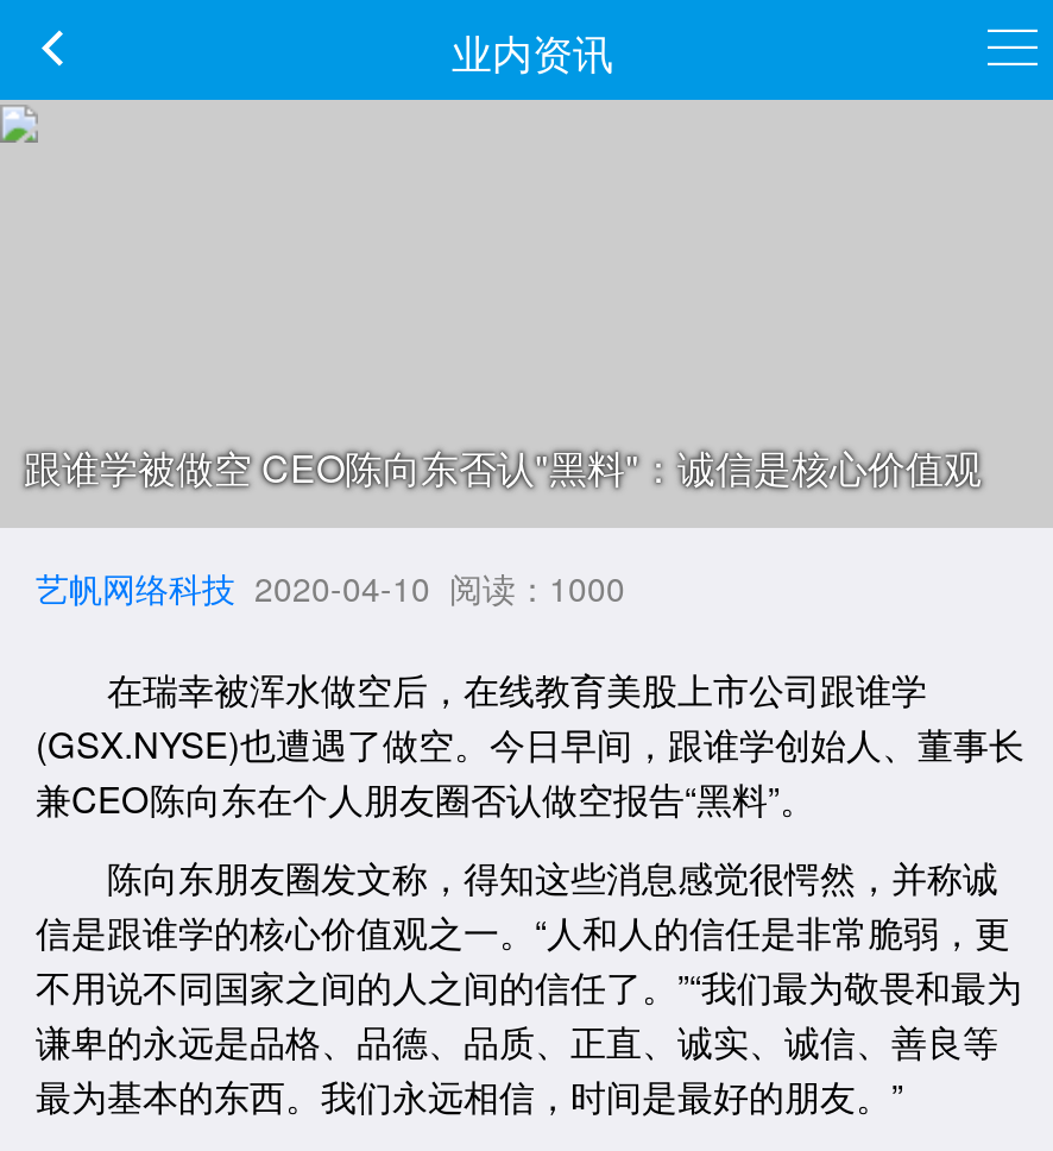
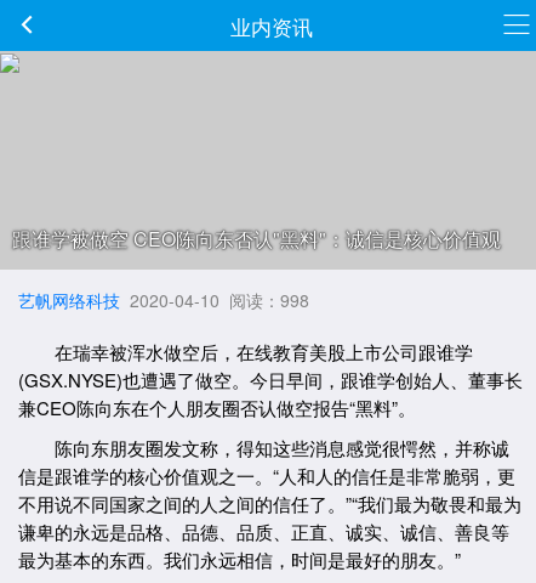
[36,564,625,611] 艺帆网络科技2020-04-10 阅读：1000 -> [18,288,309,312] 艺帆网络科技2020-04-10 阅读：998

